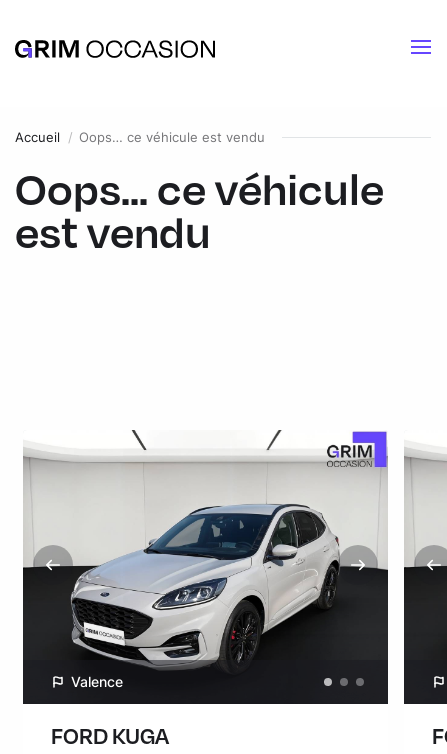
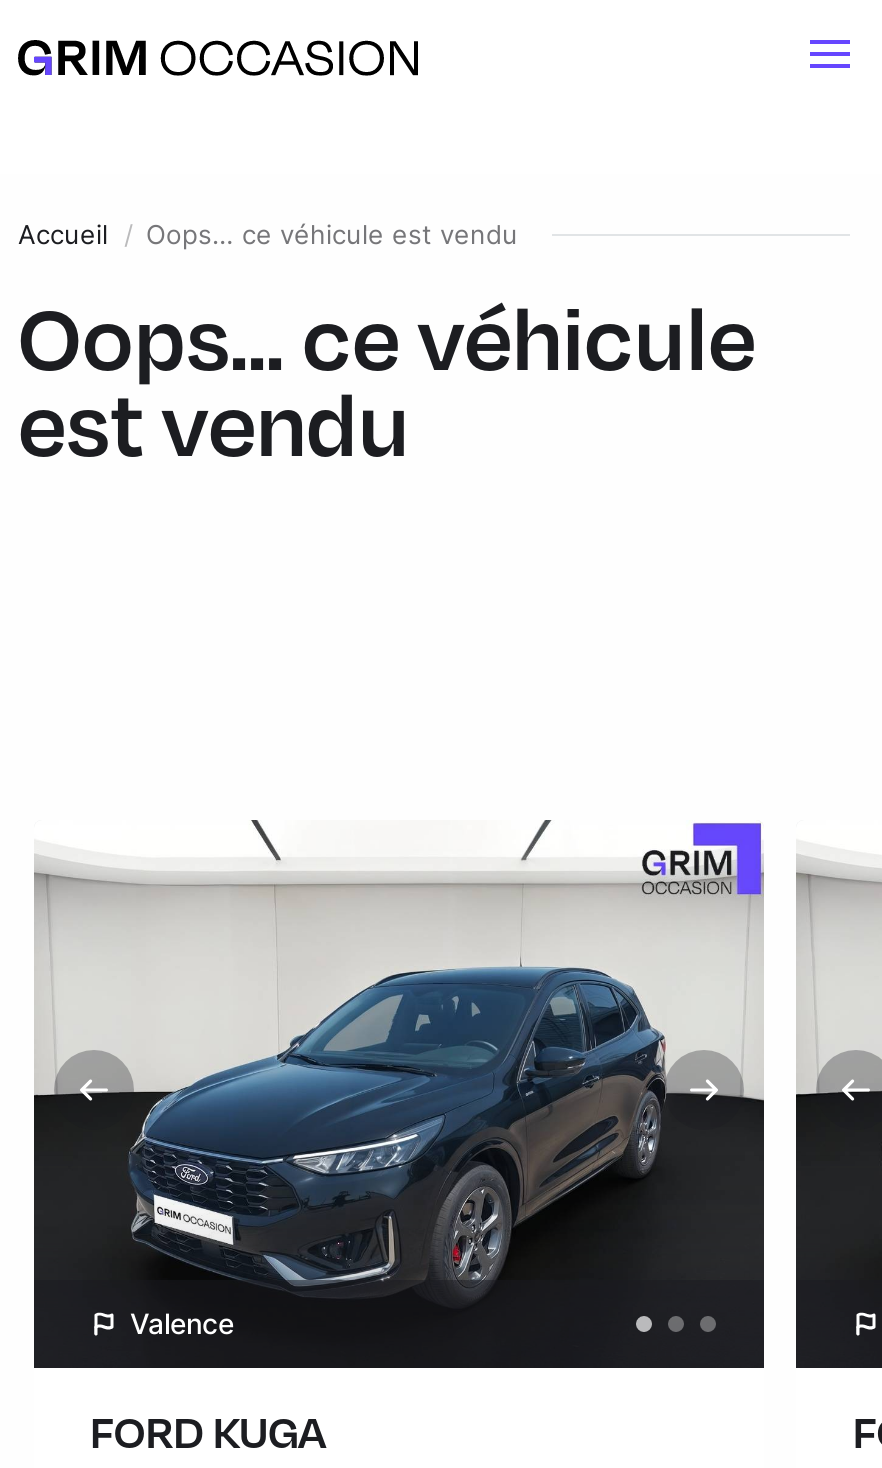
[71,504,337,669] [image] -> [132,968,664,1296] [image]

